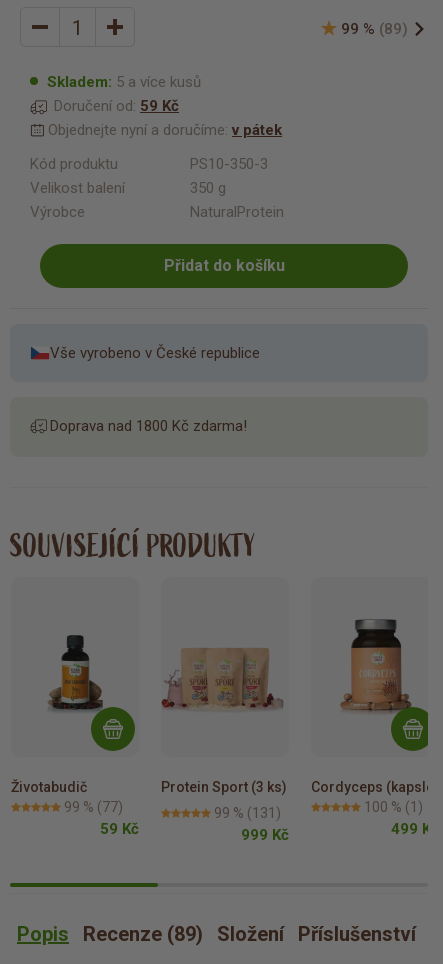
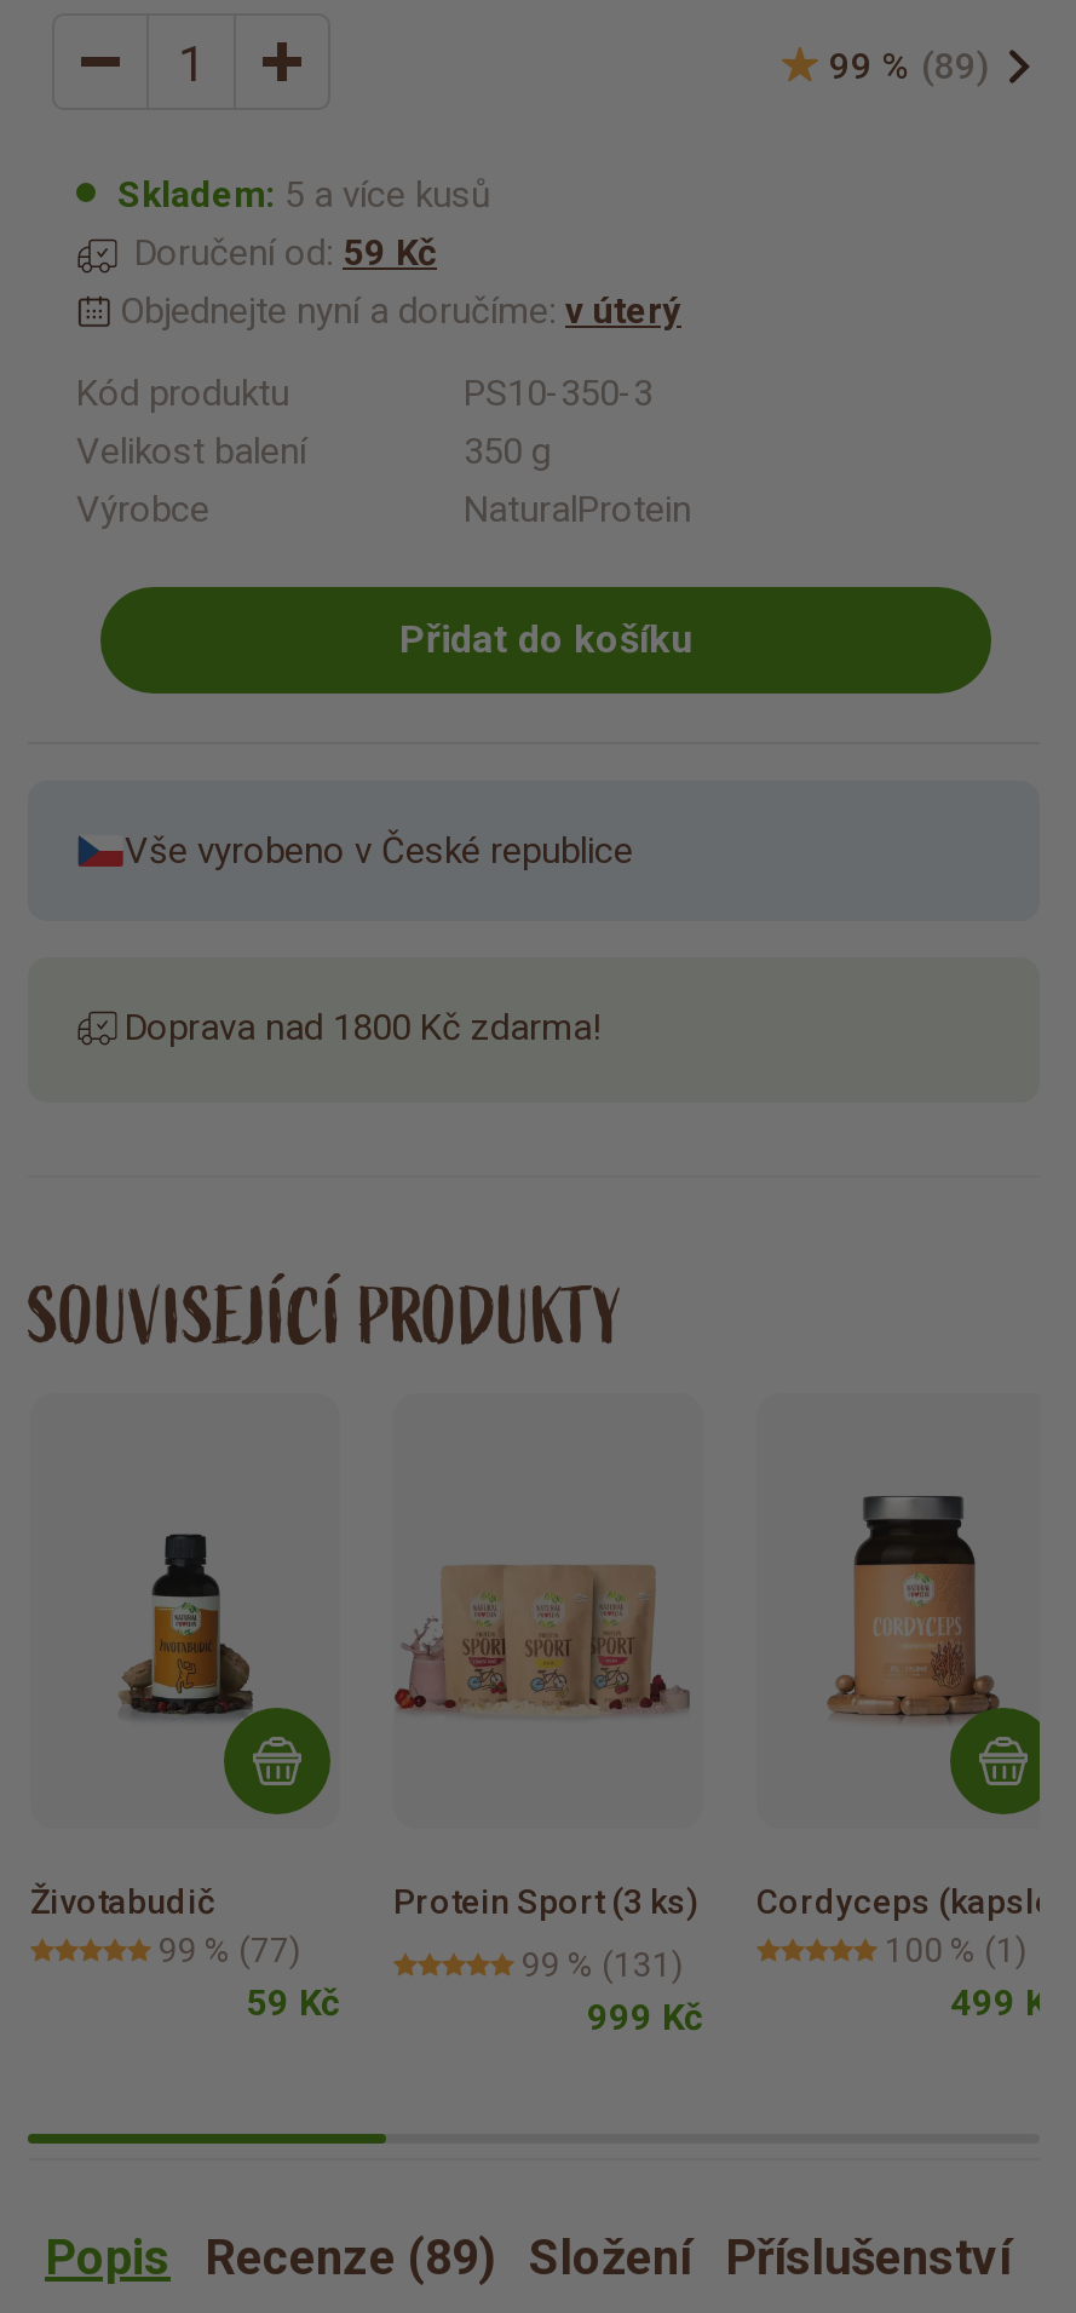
[48,121,282,139] Objednejte nyní a doručíme: v pátek -> [120,288,681,332] Objednejte nyní a doručíme: v úterý

